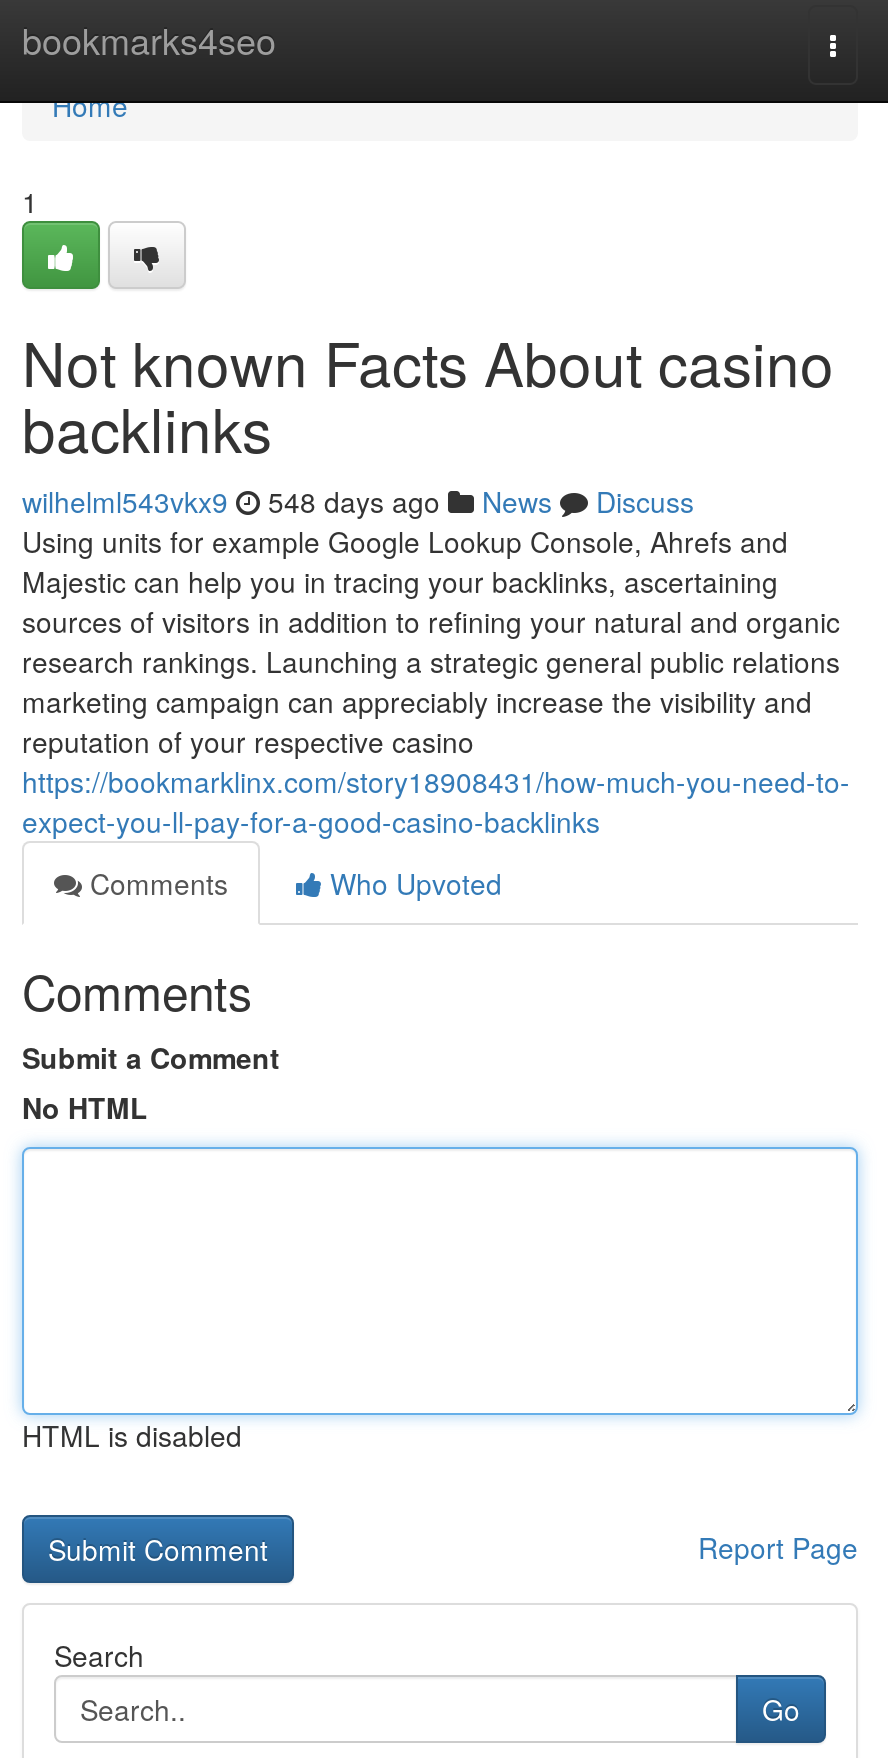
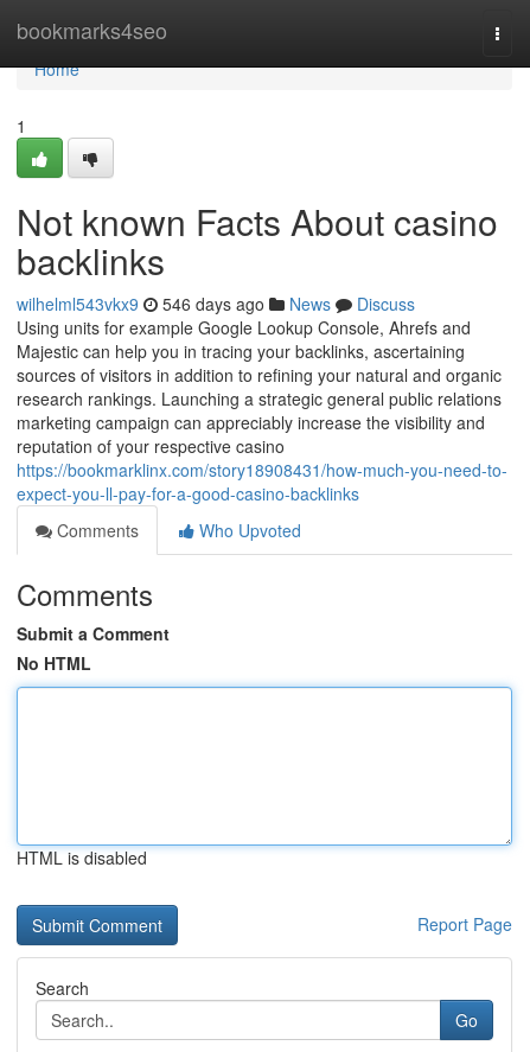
[22,481,694,521] wilhelml543vkx9 548 days ago News Discuss -> [17,292,415,315] wilhelml543vkx9 546 days ago News Discuss

